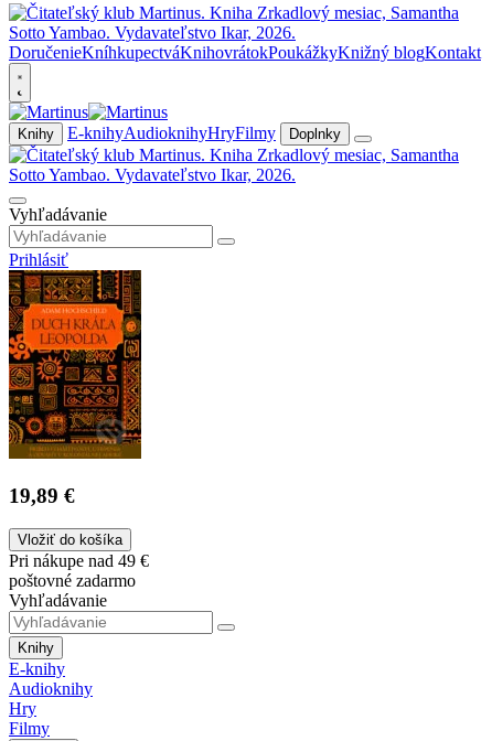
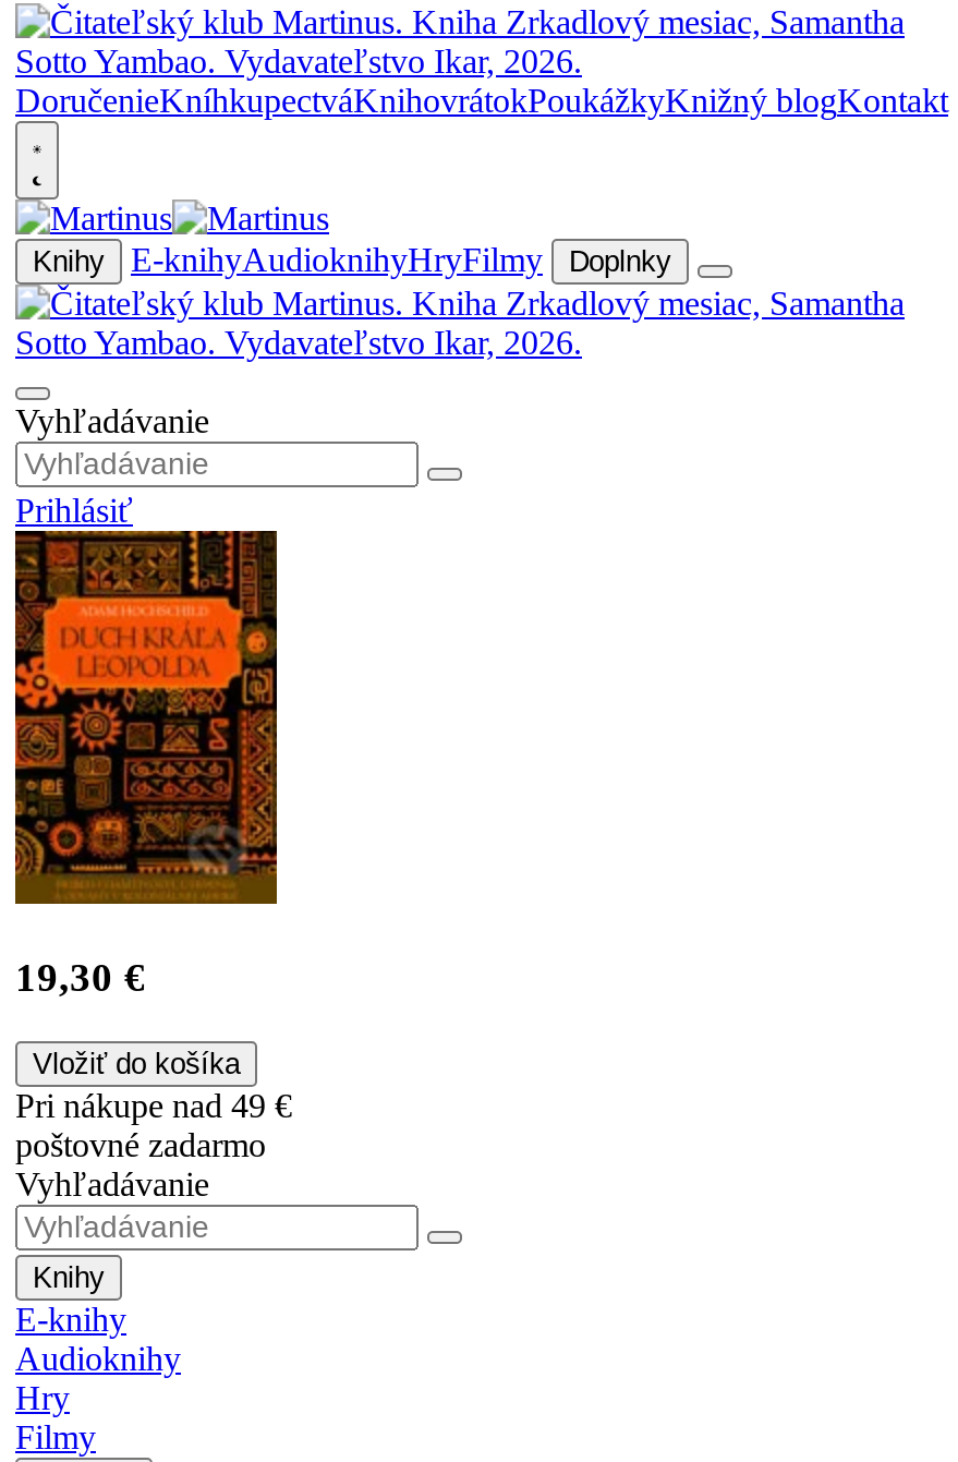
[9,484,75,507] 19,89 € -> [15,953,146,999] 19,30 €

